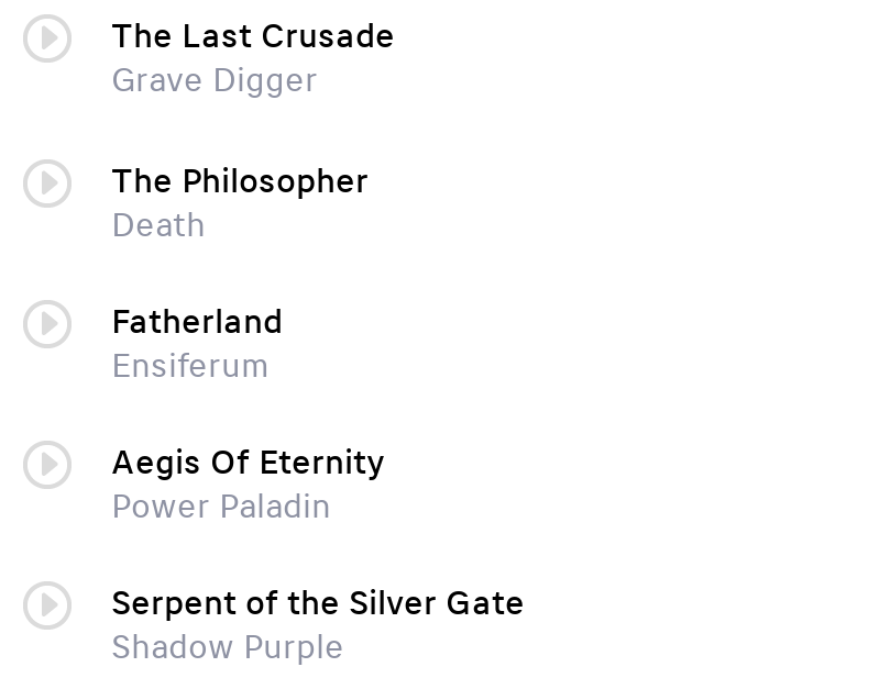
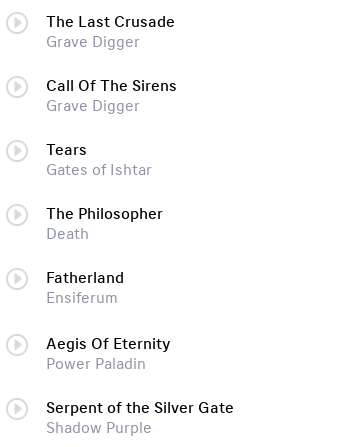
none -> [46,77,177,179] Call Of The Sirens | Grave Digger | Tears | Gates of Ishtar

